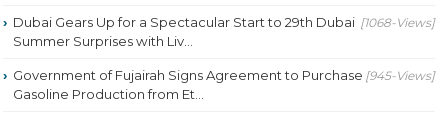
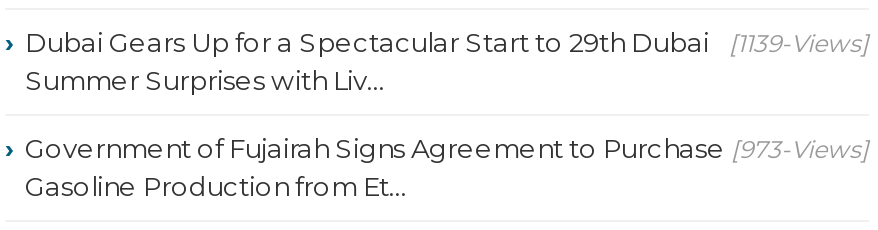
[13,14,435,30] Dubai Gears Up for a Spectacular Start to 29th Dubai [1068-Views] -> [25,26,869,58] Dubai Gears Up for a Spectacular Start to 29th Dubai [1139-Views]
[13,67,435,83] Government of Fujairah Signs Agreement to Purchase [945-Views] -> [25,132,869,164] Government of Fujairah Signs Agreement to Purchase [973-Views]

